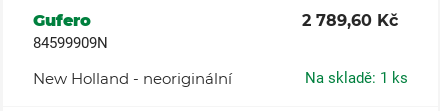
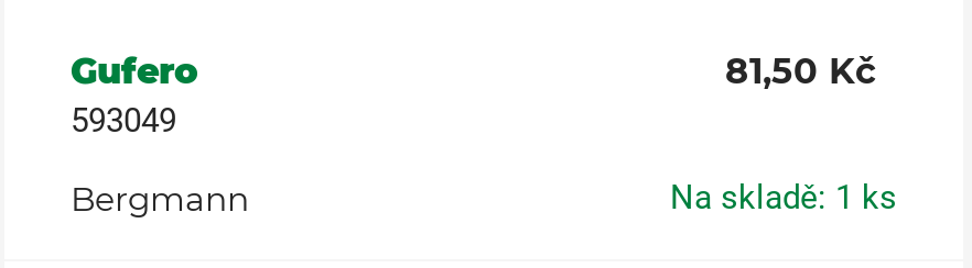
[33,11,398,52] 2 789,60 Kč | 84599909N -> [71,51,875,141] 81,50 Kč | 593049
[33,69,232,88] New Holland - neoriginální -> [71,178,249,220] Bergmann

